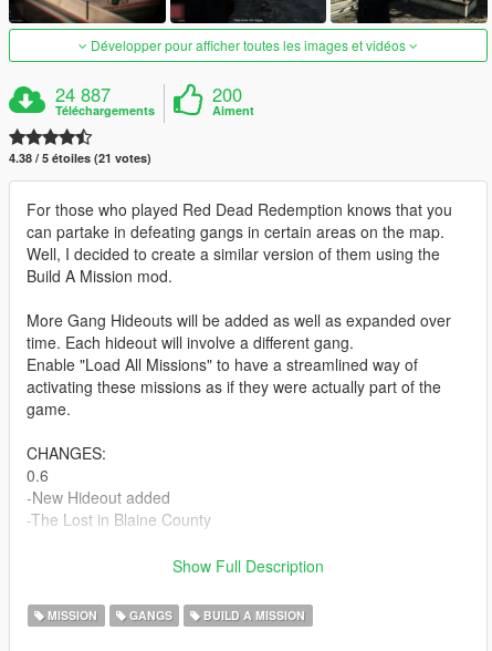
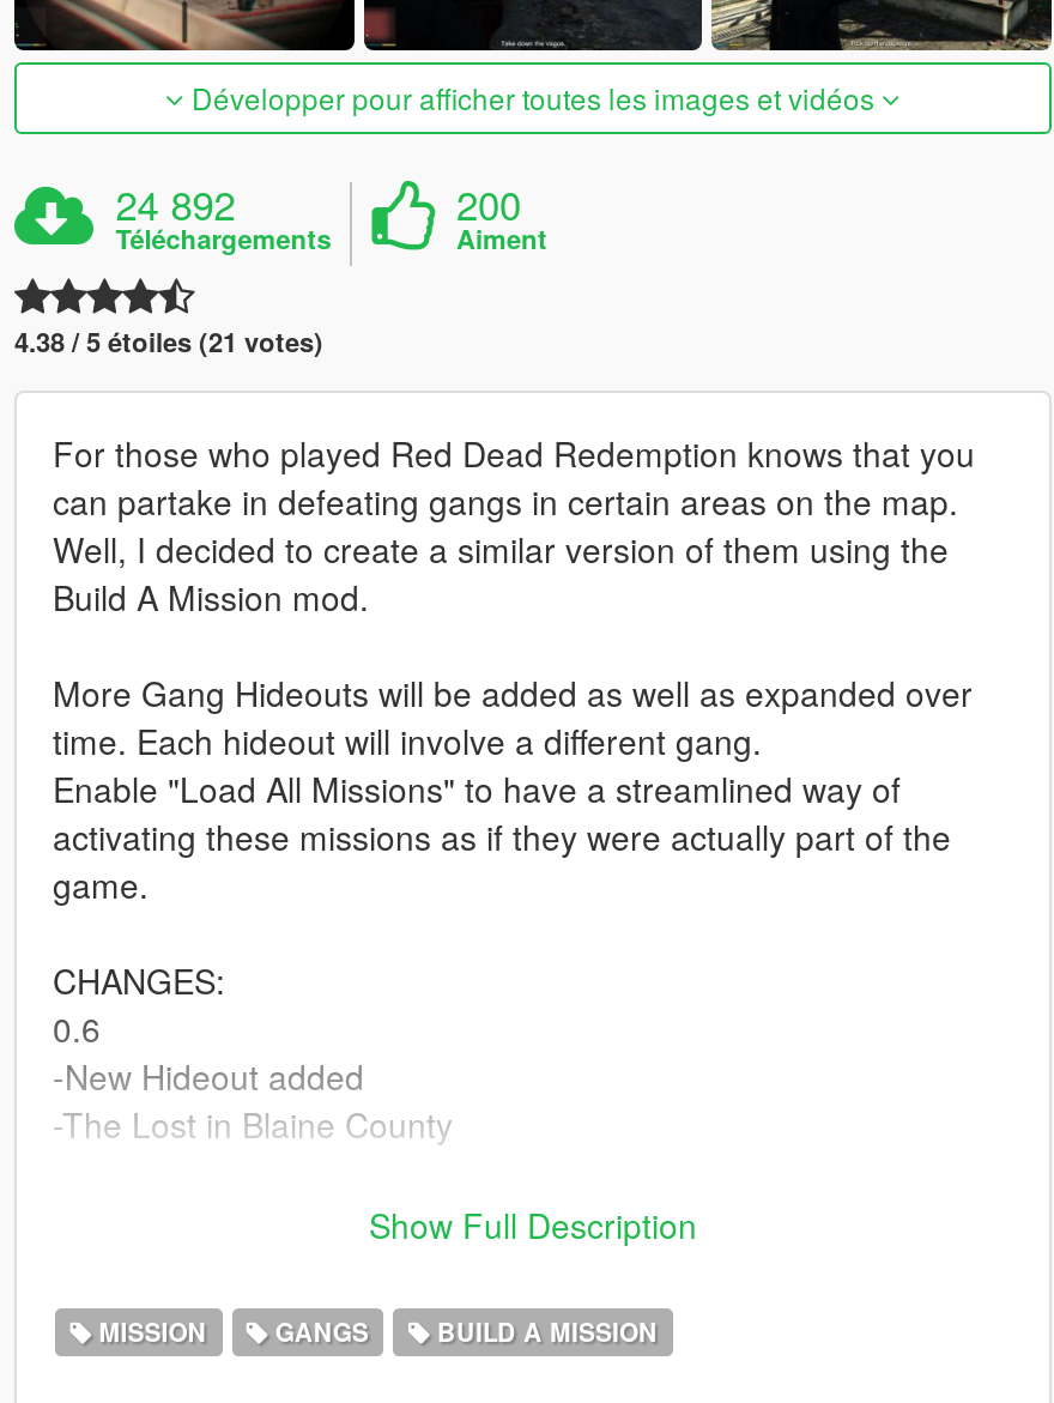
[56,81,111,108] 24 887 -> [115,175,235,233] 24 892

